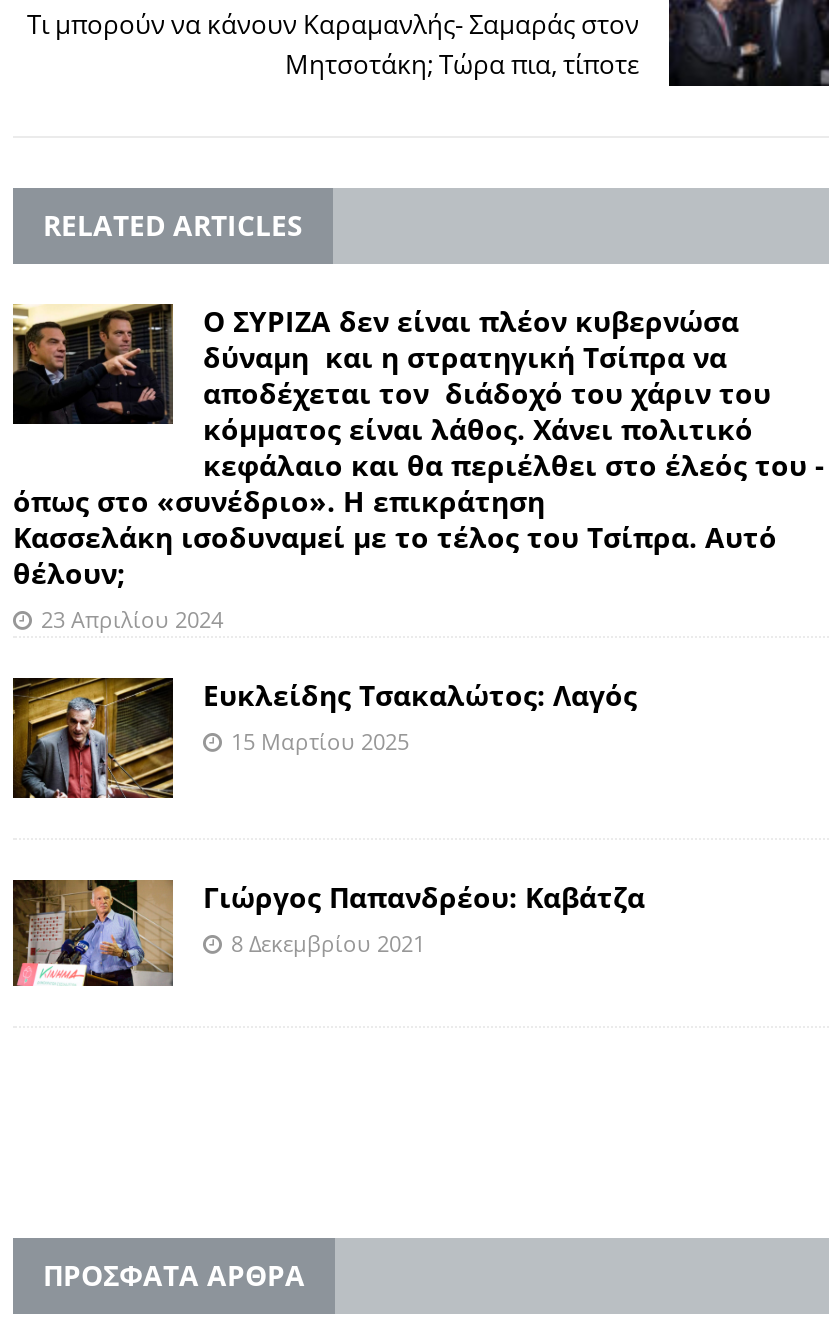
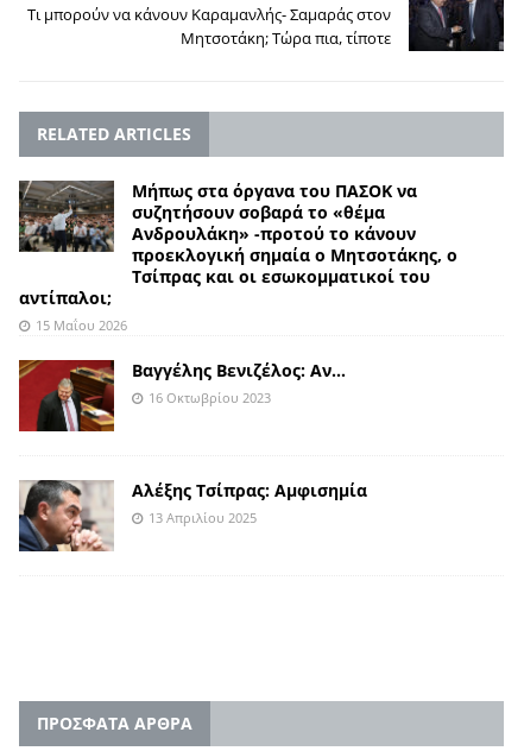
[11,301,825,633] [image] | Ο ΣΥΡΙΖΑ δεν είναι πλέον κυβερνώσα | δύναμη και η στρατηγική Τσίπρα να | αποδέχεται τον διάδοχό του χάριν του | κόμματος είναι λάθος. Χάνει πολιτικό | κεφάλαιο και θα περιέλθει στο έλεός του - | όπως στο «συνέδριο». Η επικράτηση | Κασσελάκη ισοδυναμεί με το τέλος του Τσίπρα. Αυτό | θέλουν; | 23 Απριλίου 2024 -> [18,179,457,334] [image] | Μήπως στα όργανα του ΠΑΣΟΚ να | συζητήσουν σοβαρά το «θέμα | Ανδρουλάκη» -προτού το κάνουν | προεκλογική σημαία ο Μητσοτάκης, ο | Τσίπρας και οι εσωκομματικοί του | αντίπαλοι; | 15 Μαΐου 2026
[11,664,637,800] [image] | Ευκλείδης Τσακαλώτος: Λαγός | 15 Μαρτίου 2025 -> [18,359,346,440] [image] | Βαγγέλης Βενιζέλος: Αν… | 16 Οκτωβρίου 2023
[11,866,645,988] [image] | Γιώργος Παπανδρέου: Καβάτζα | 8 Δεκεμβρίου 2021 -> [18,479,367,553] [image] | Αλέξης Τσίπρας: Αμφισημία | 13 Απριλίου 2025

